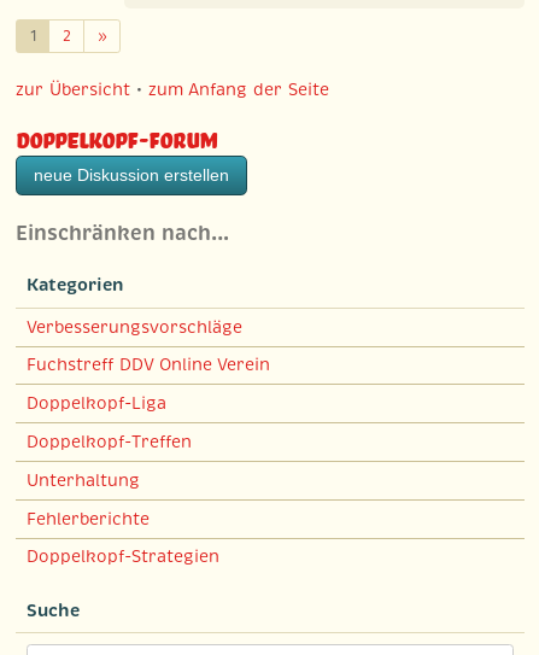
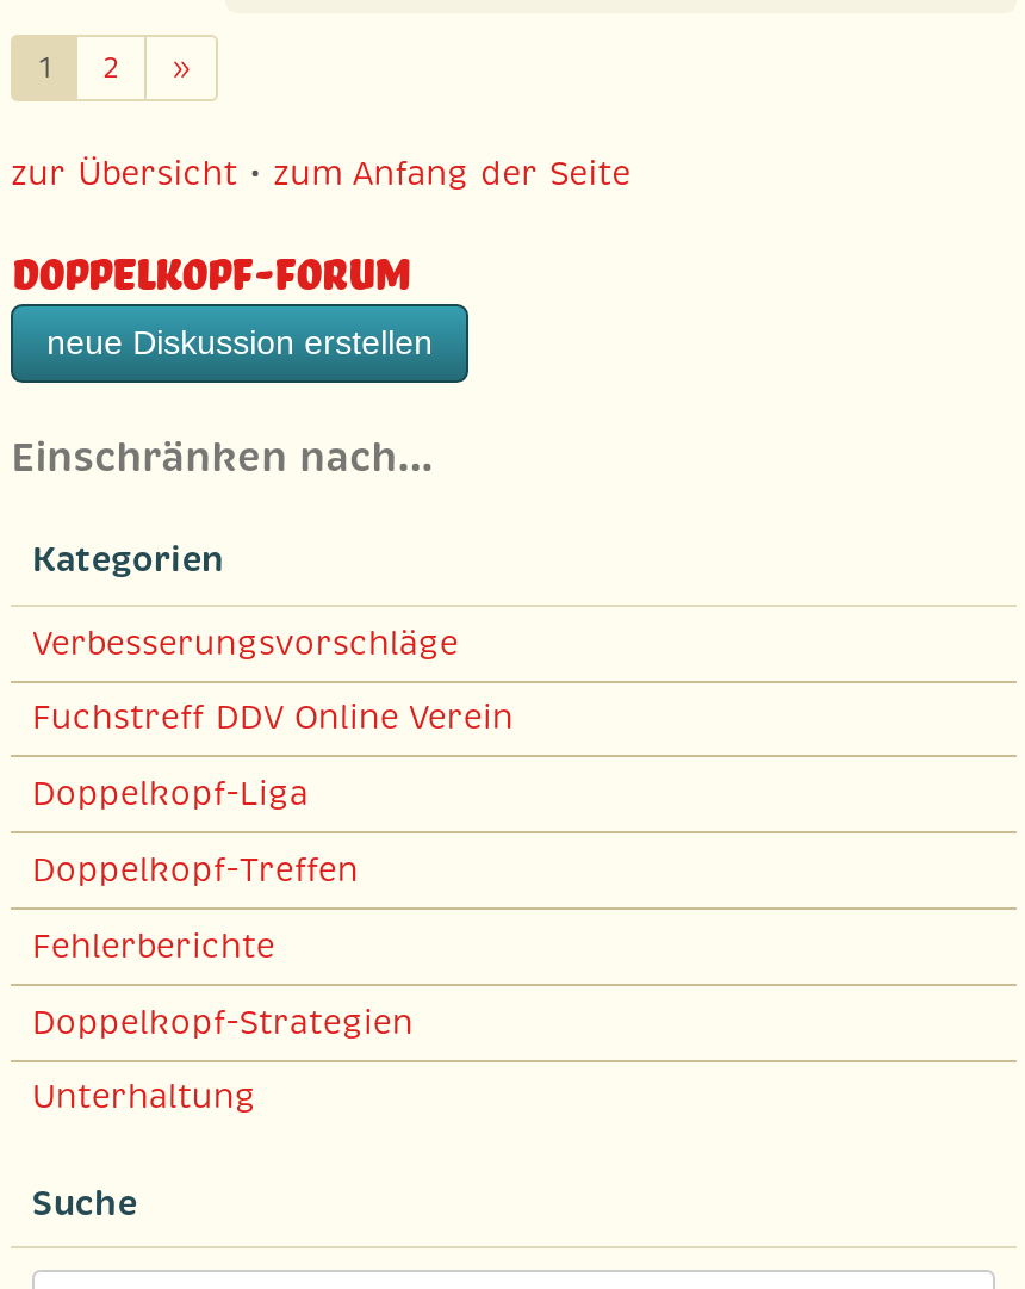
moved [26,469,140,491] -> [32,1075,256,1118]: Unterhaltung
moved [26,507,219,567] -> [32,924,413,1042]: Fehlerberichte | Doppelkopf-Strategien

